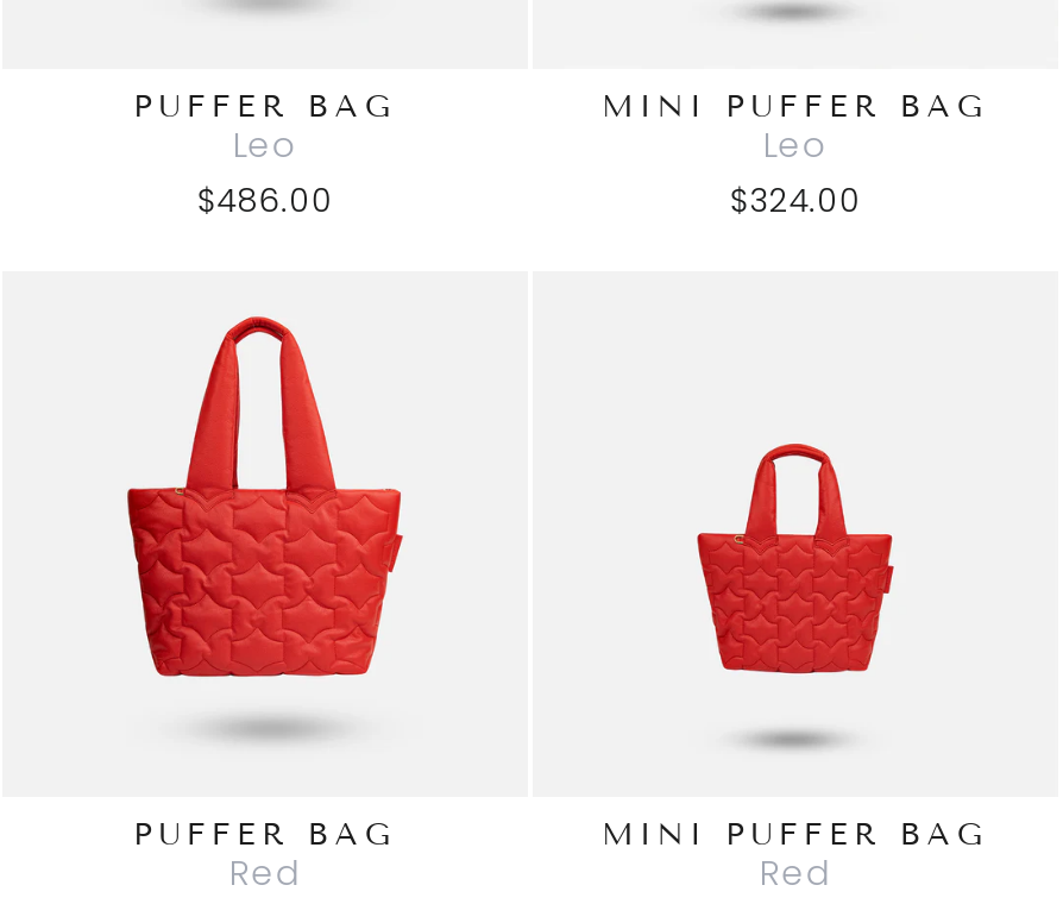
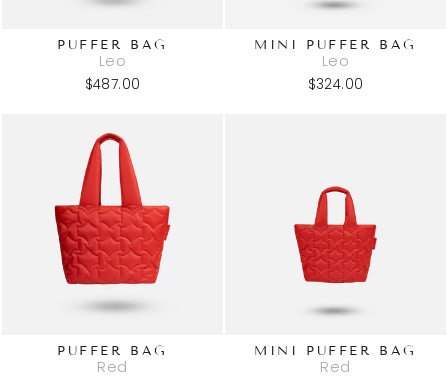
[197,178,334,223] $486.00 -> [85,75,140,94] $487.00

